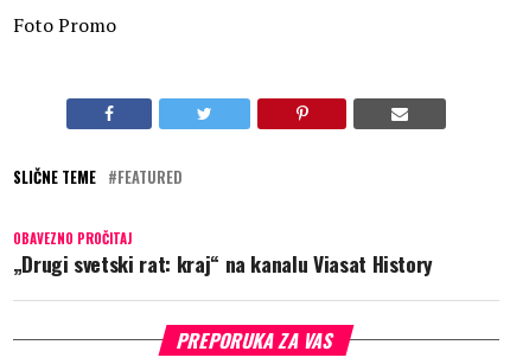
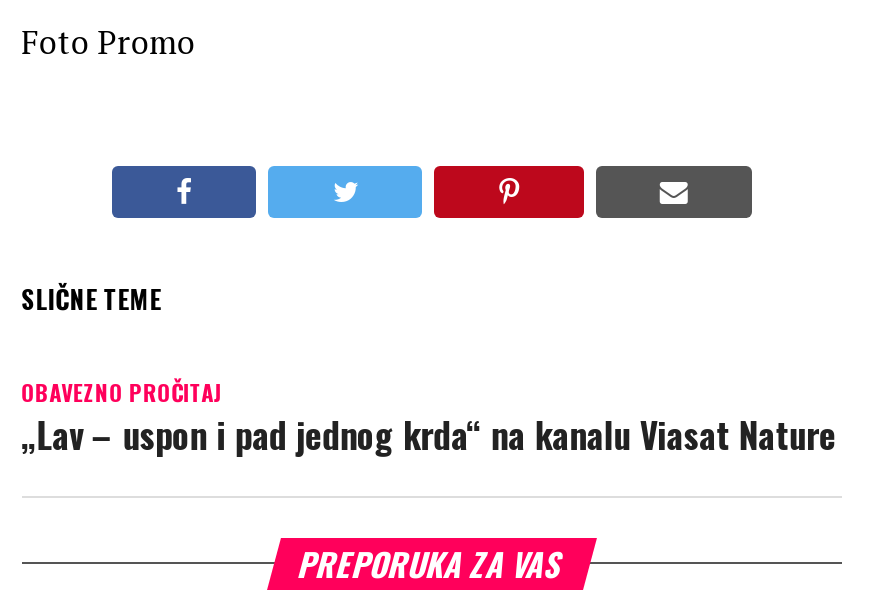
[117,166,182,188] FEATURED -> none
[13,248,433,278] „Drugi svetski rat: kraj“ na kanalu Viasat History -> [21,408,837,460] „Lav – uspon i pad jednog krda“ na kanalu Viasat Nature

